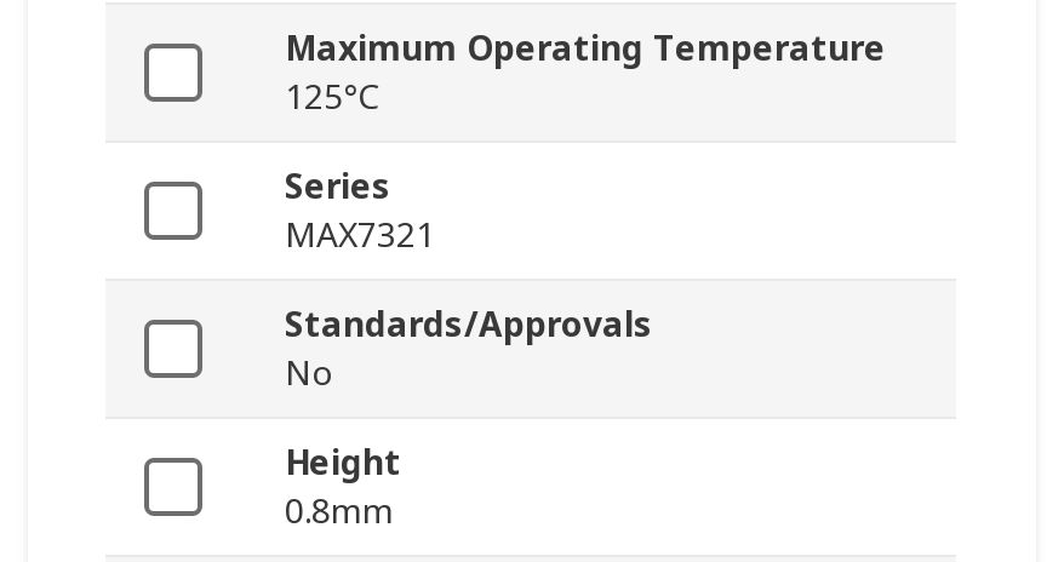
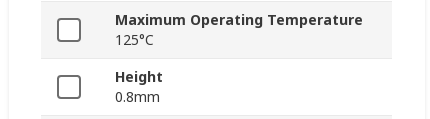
[285,164,653,396] Series | MAX7321 | Standards/Approvals | No -> none

